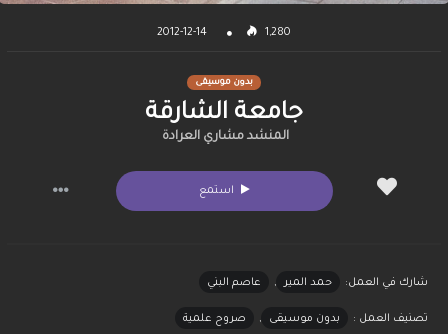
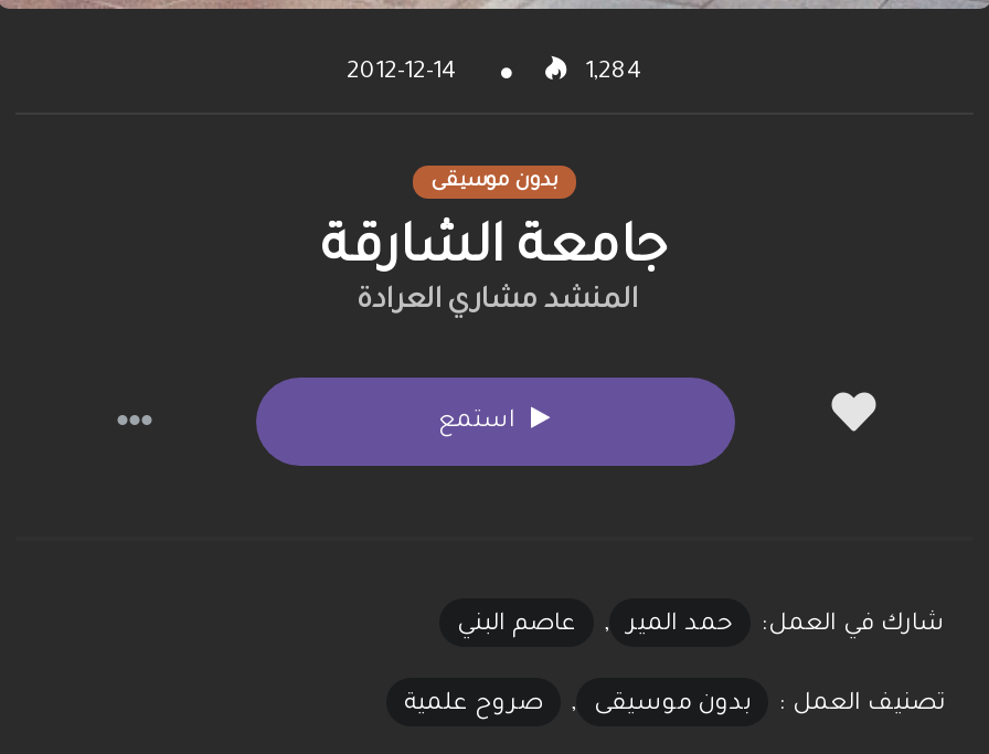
[265,27,291,39] 1,280 -> [585,60,642,86] 1,284

